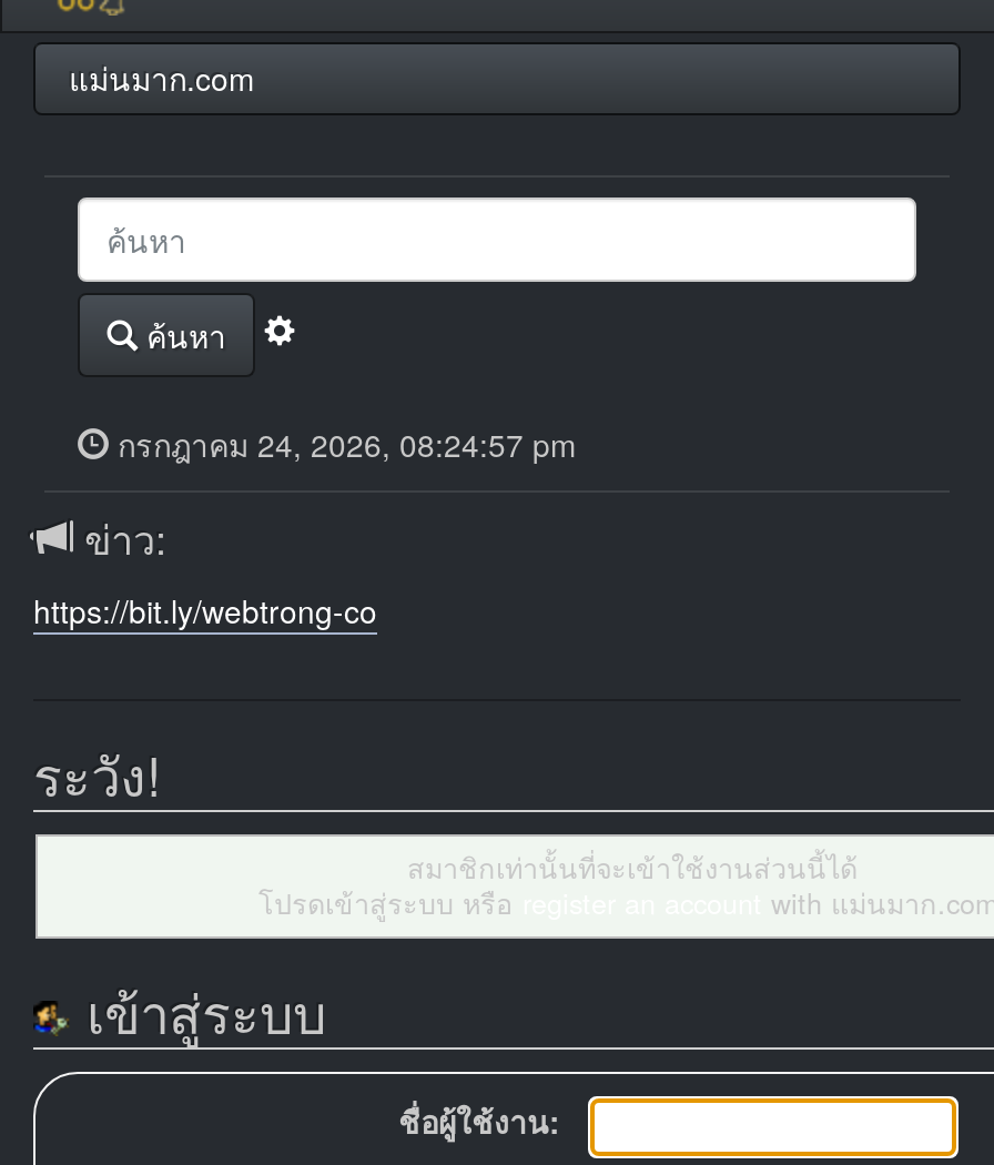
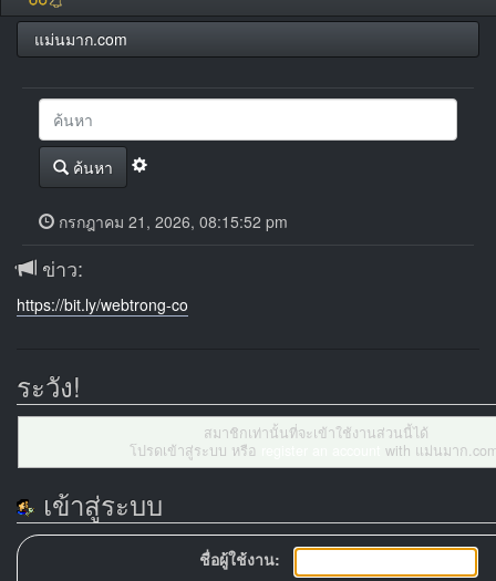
[109,422,577,466] กรกฎาคม 24, 2026, 08:24:57 pm -> [54,210,288,232] กรกฎาคม 21, 2026, 08:15:52 pm

